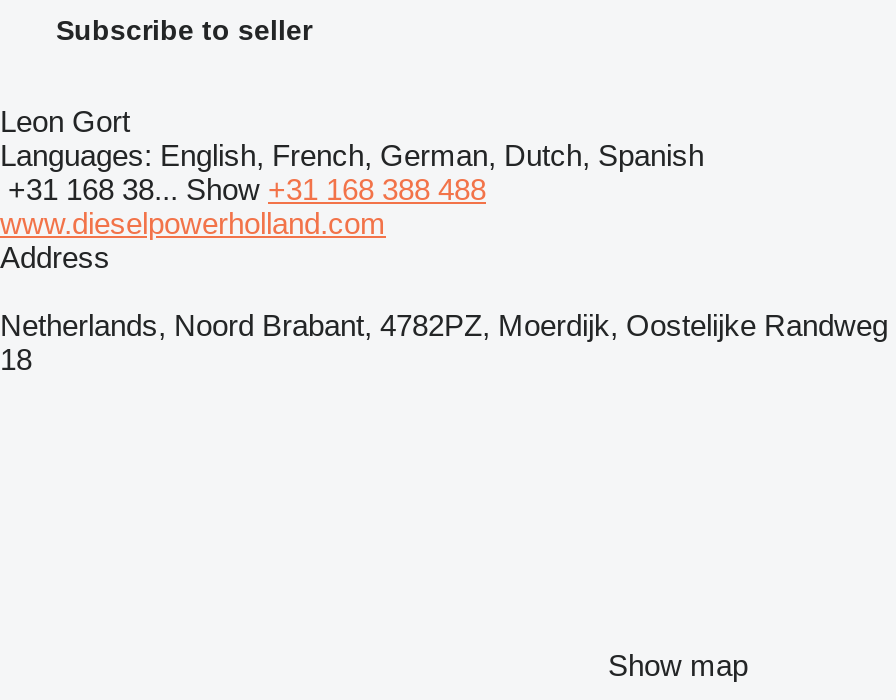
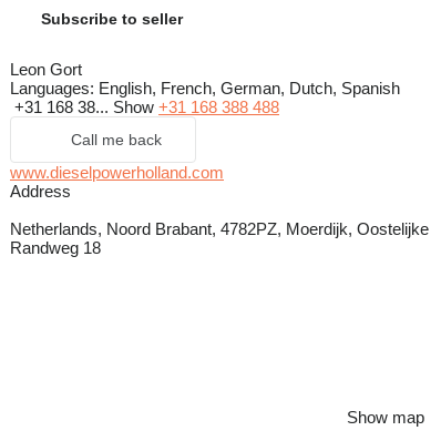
none -> [71,131,162,149] Call me back

